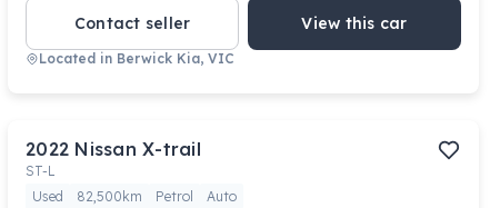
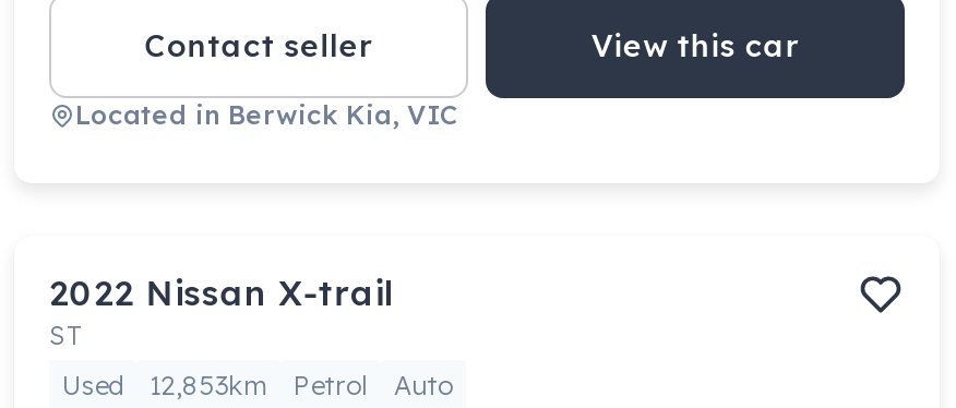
[26,162,56,179] ST-L -> [49,319,84,351] ST
[32,188,237,205] Used 82,500km Petrol Auto -> [62,369,453,401] Used 12,853km Petrol Auto

